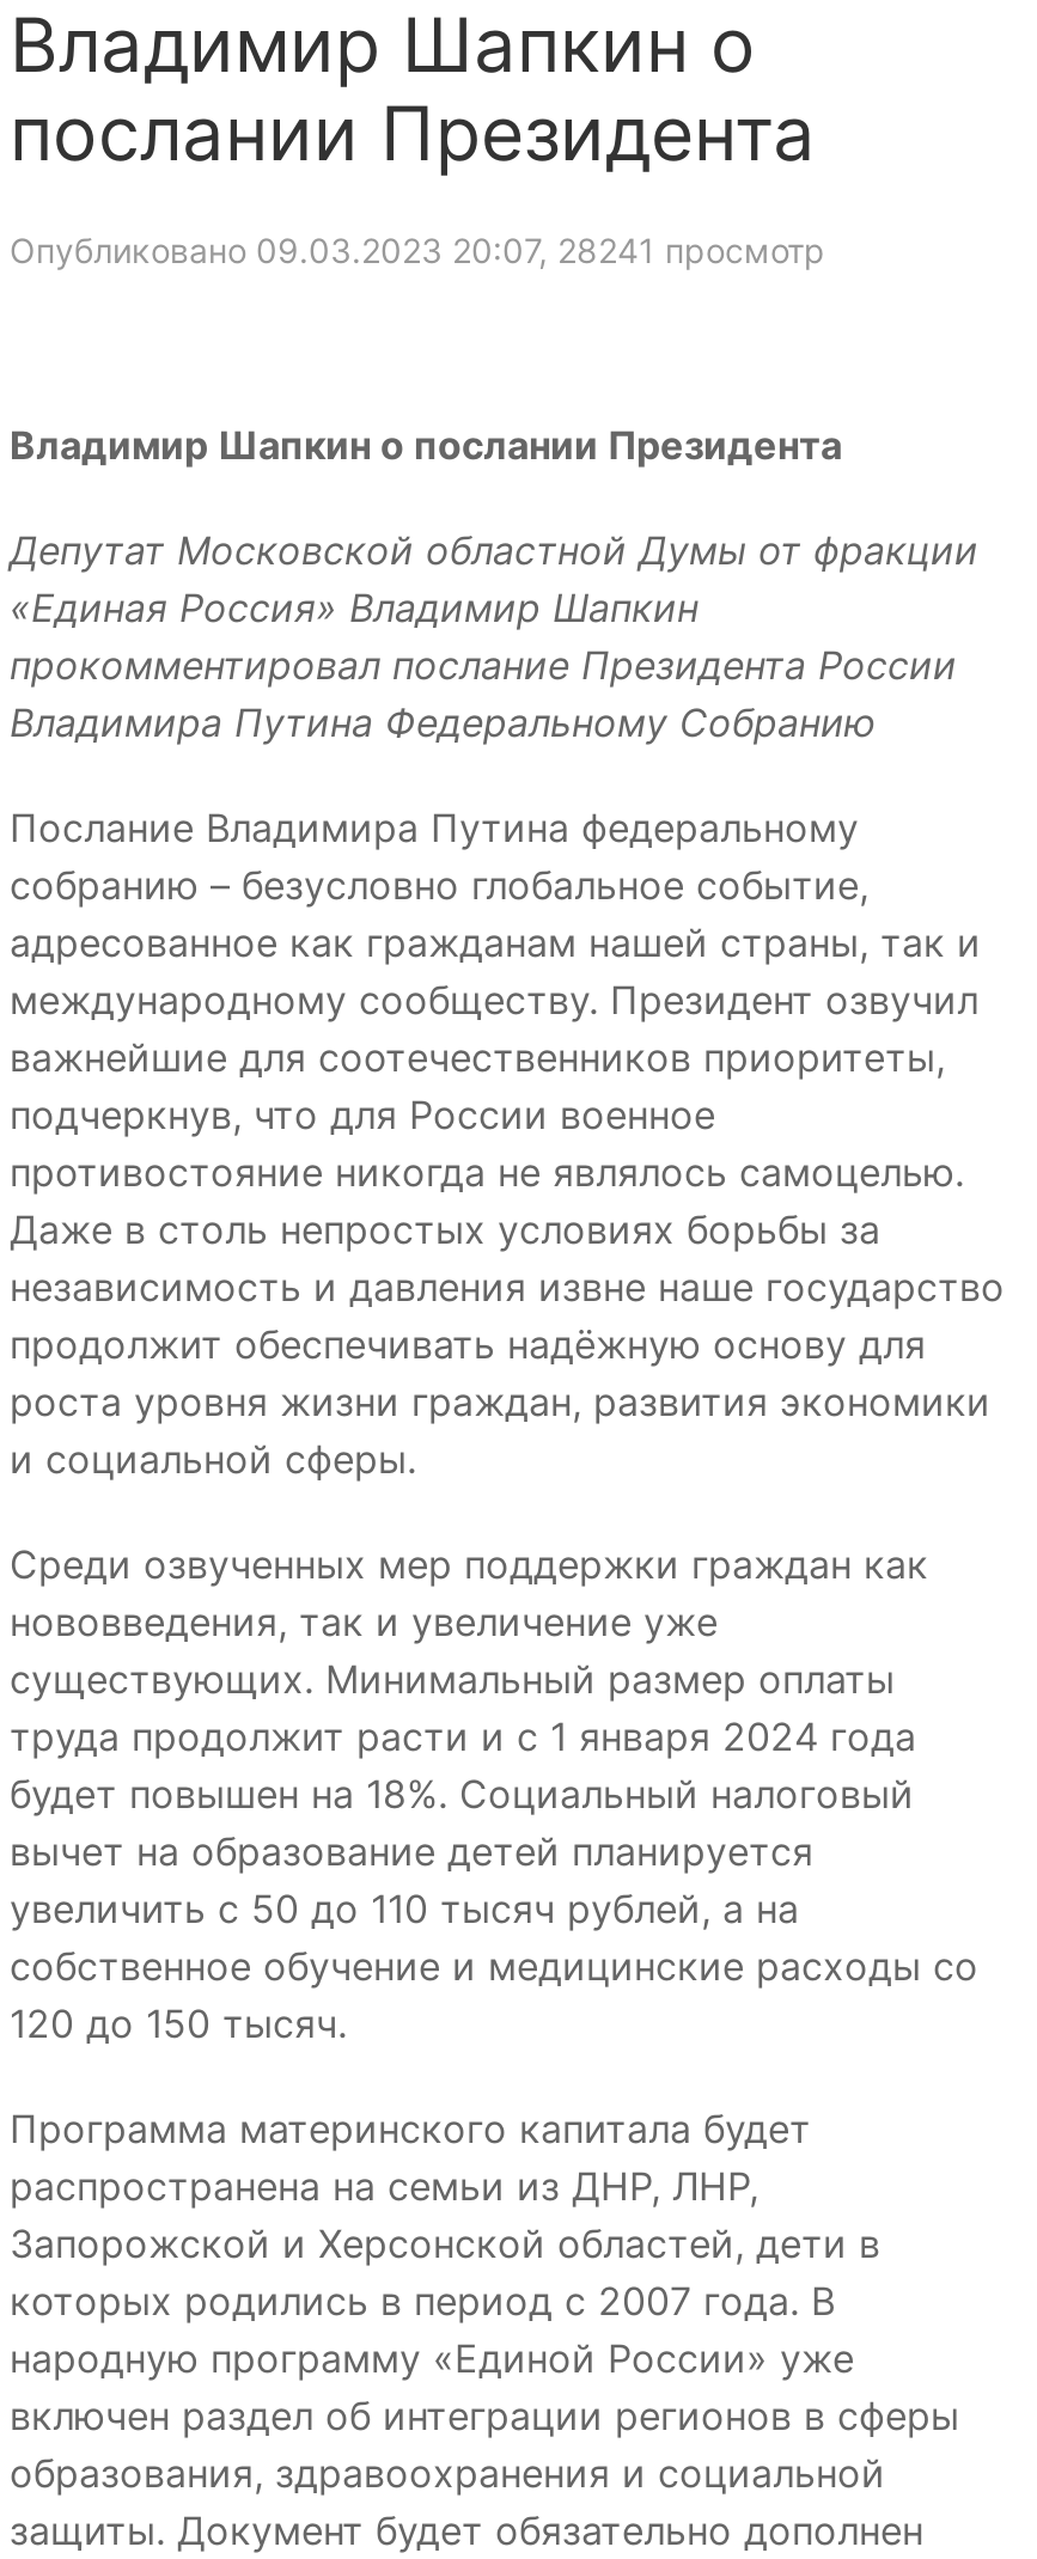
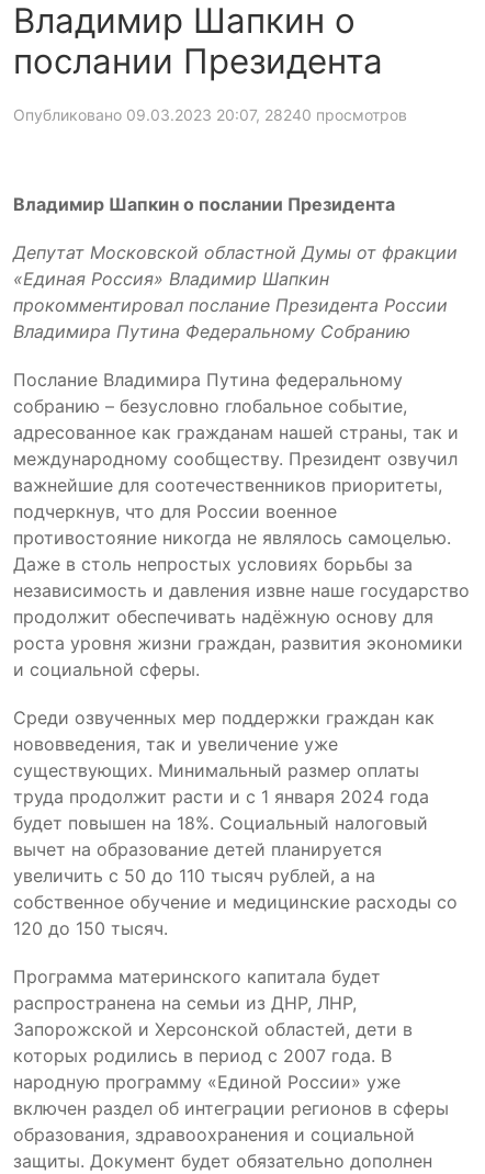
[10,230,825,270] Опубликовано 09.03.2023 20:07, 28241 просмотр -> [13,105,407,124] Опубликовано 09.03.2023 20:07, 28240 просмотров

